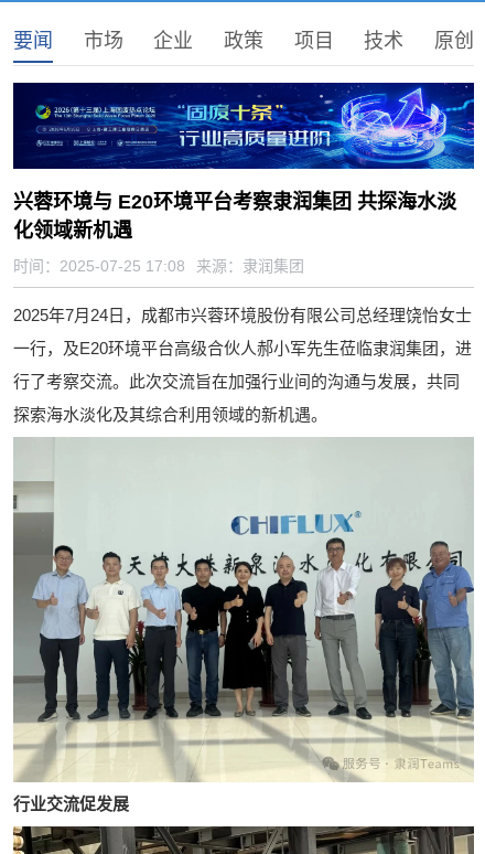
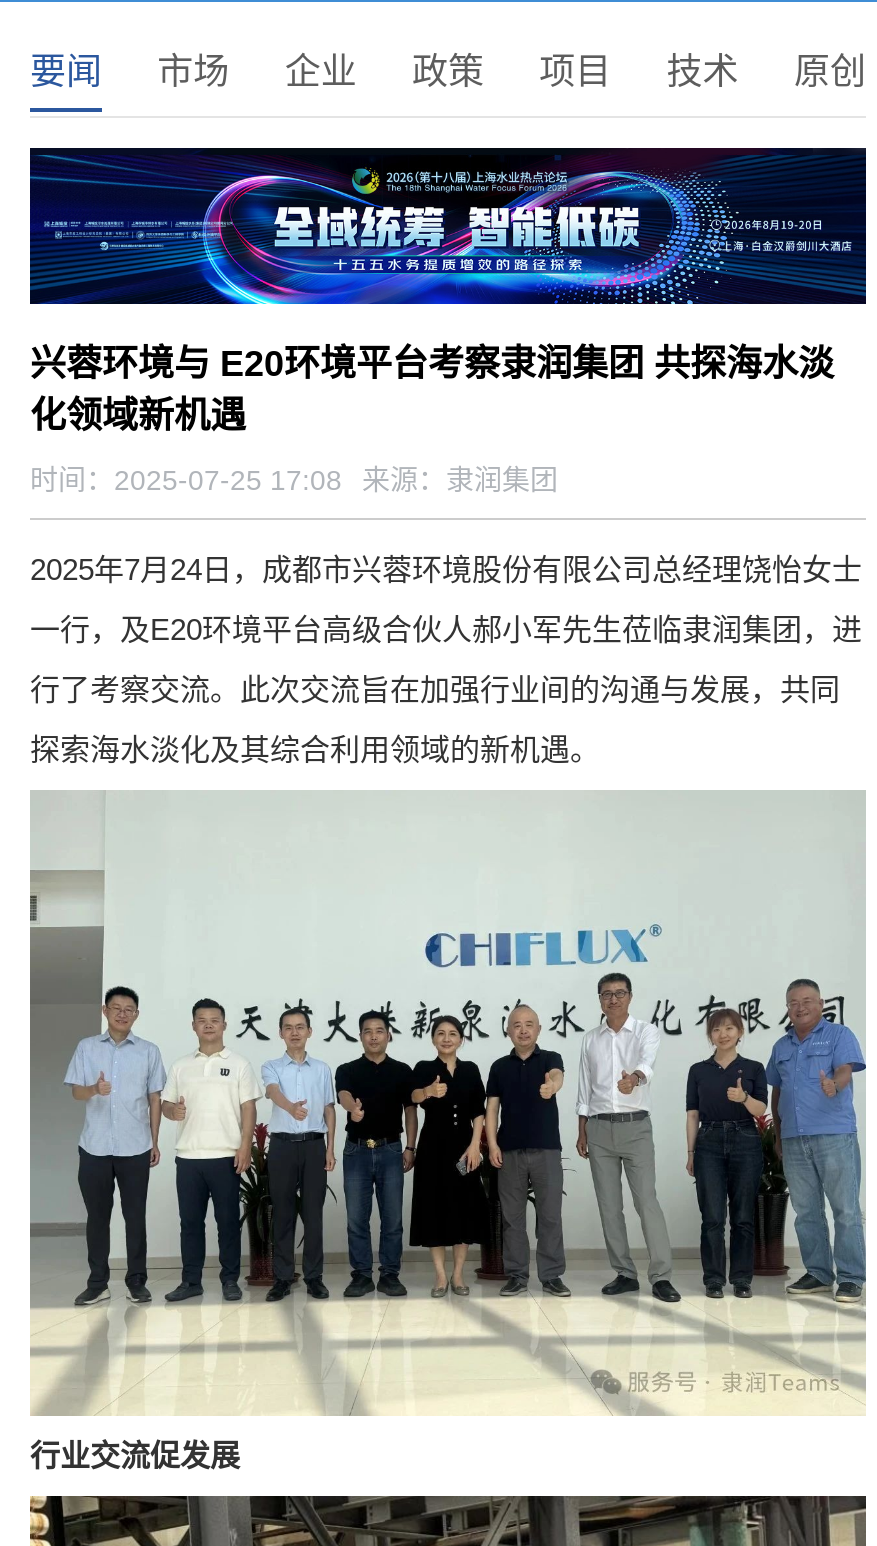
[15,83,475,170] [image] -> [30,148,868,306] [image]

